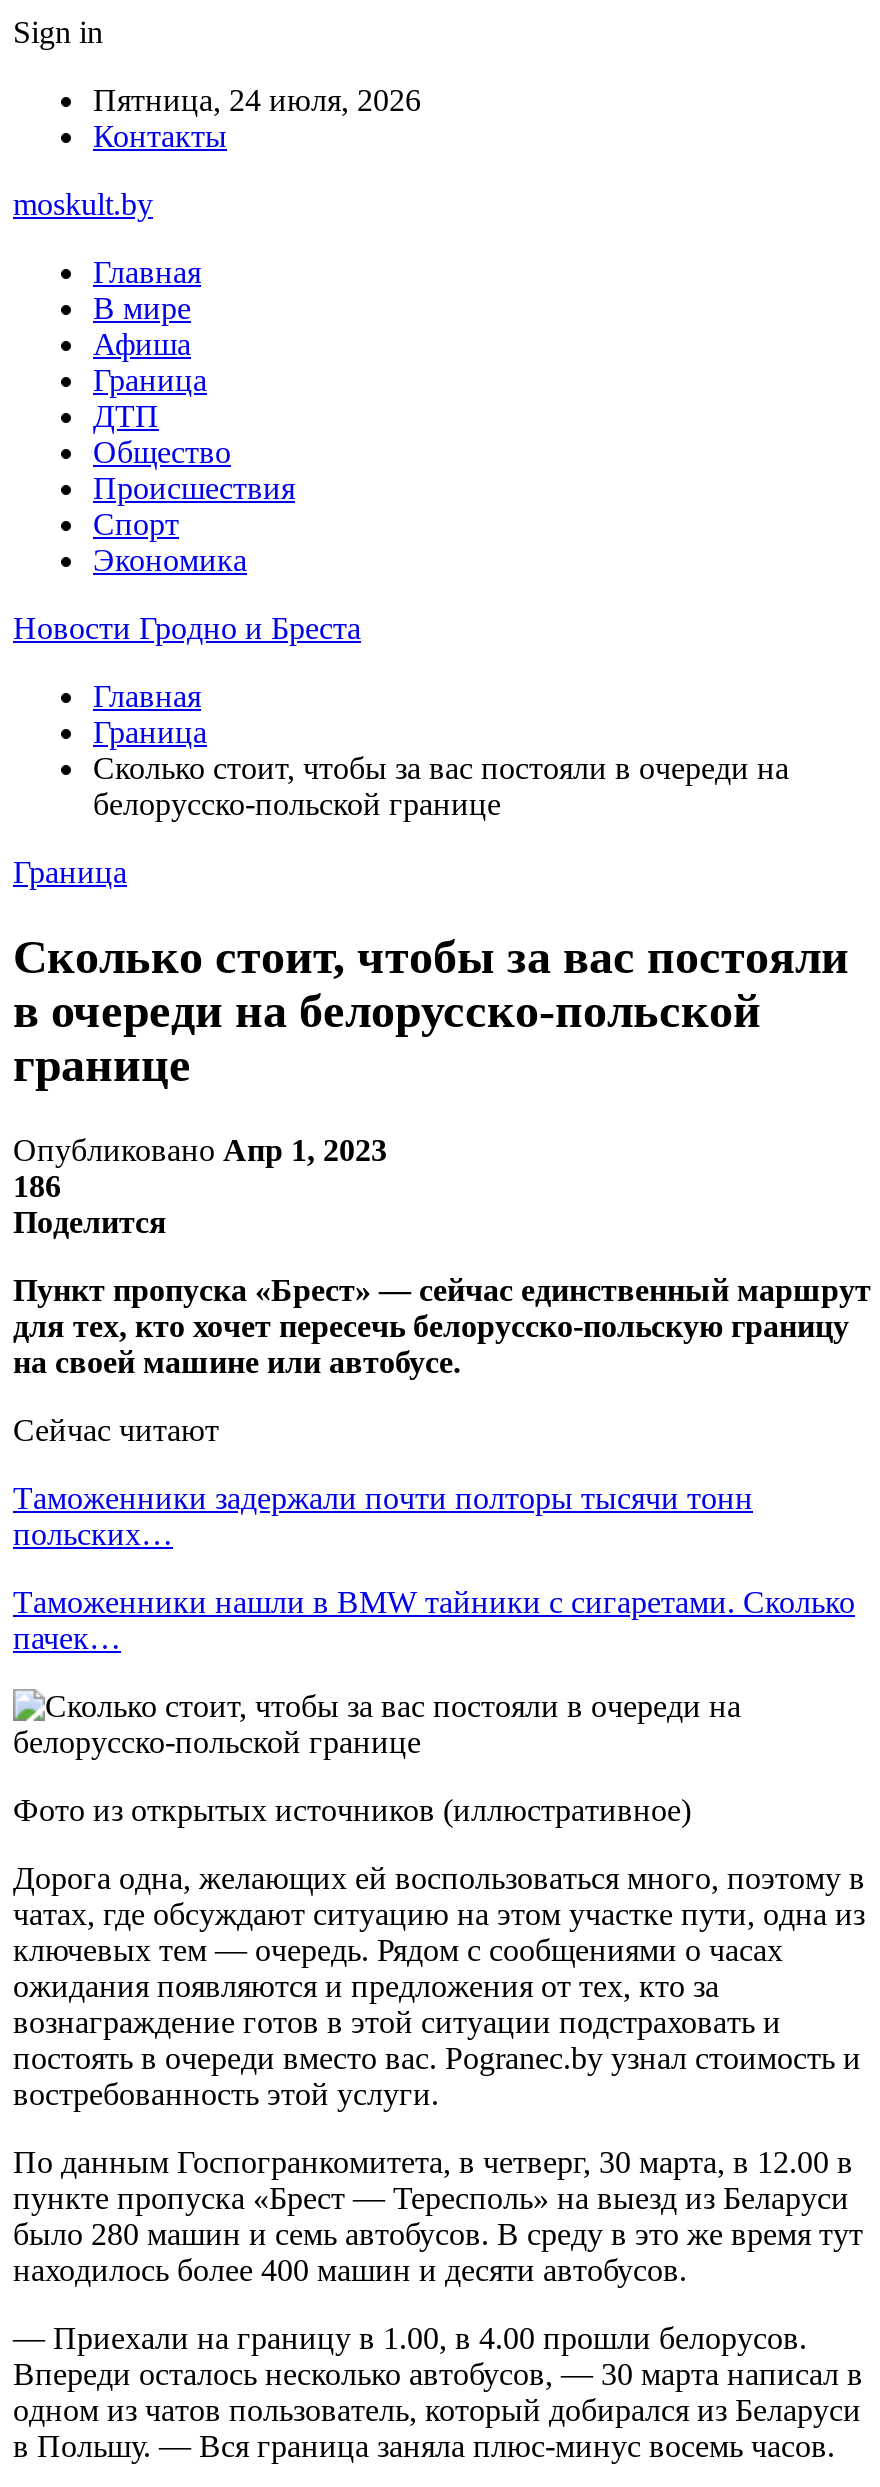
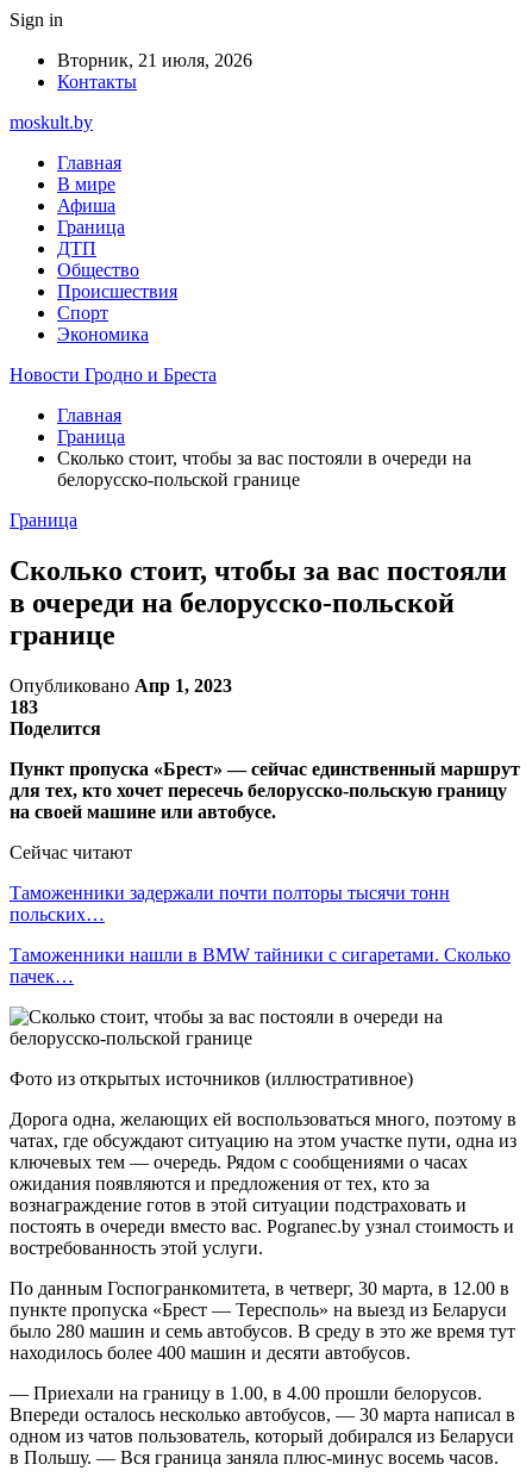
[93,83,421,117] Пятница, 24 июля, 2026 -> [57,50,252,70] Вторник, 21 июля, 2026
[13,1169,61,1203] 186 -> [10,697,38,717] 183

